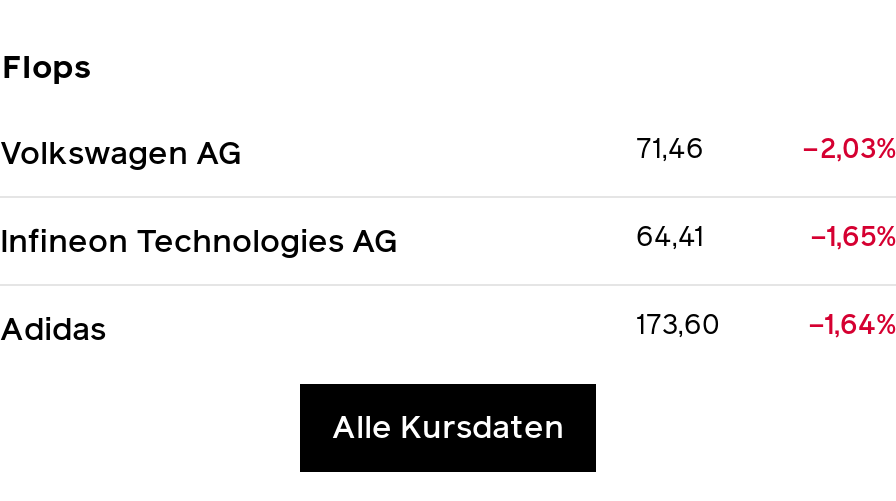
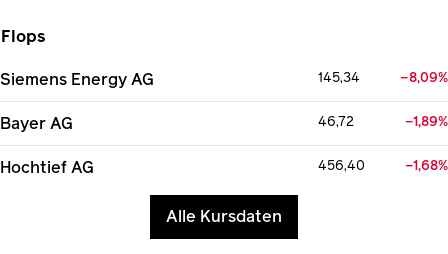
[0,130,896,176] Volkswagen AG | 71,46 | –2,03% -> [0,68,448,91] Siemens Energy AG | 145,34 | –8,09%
[0,218,896,264] Infineon Technologies AG | 64,41 | –1,65% -> [0,112,448,135] Bayer AG | 46,72 | –1,89%
[0,306,896,352] Adidas | 173,60 | –1,64% -> [0,156,448,179] Hochtief AG | 456,40 | –1,68%

